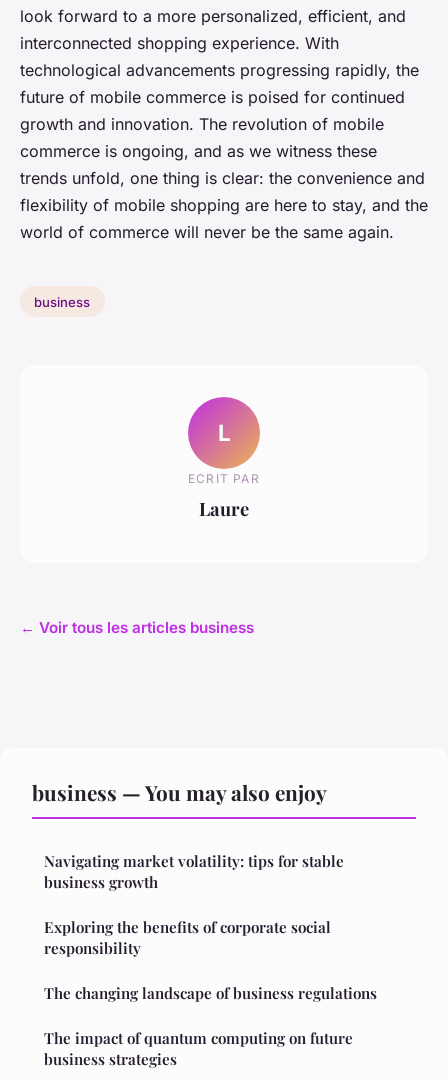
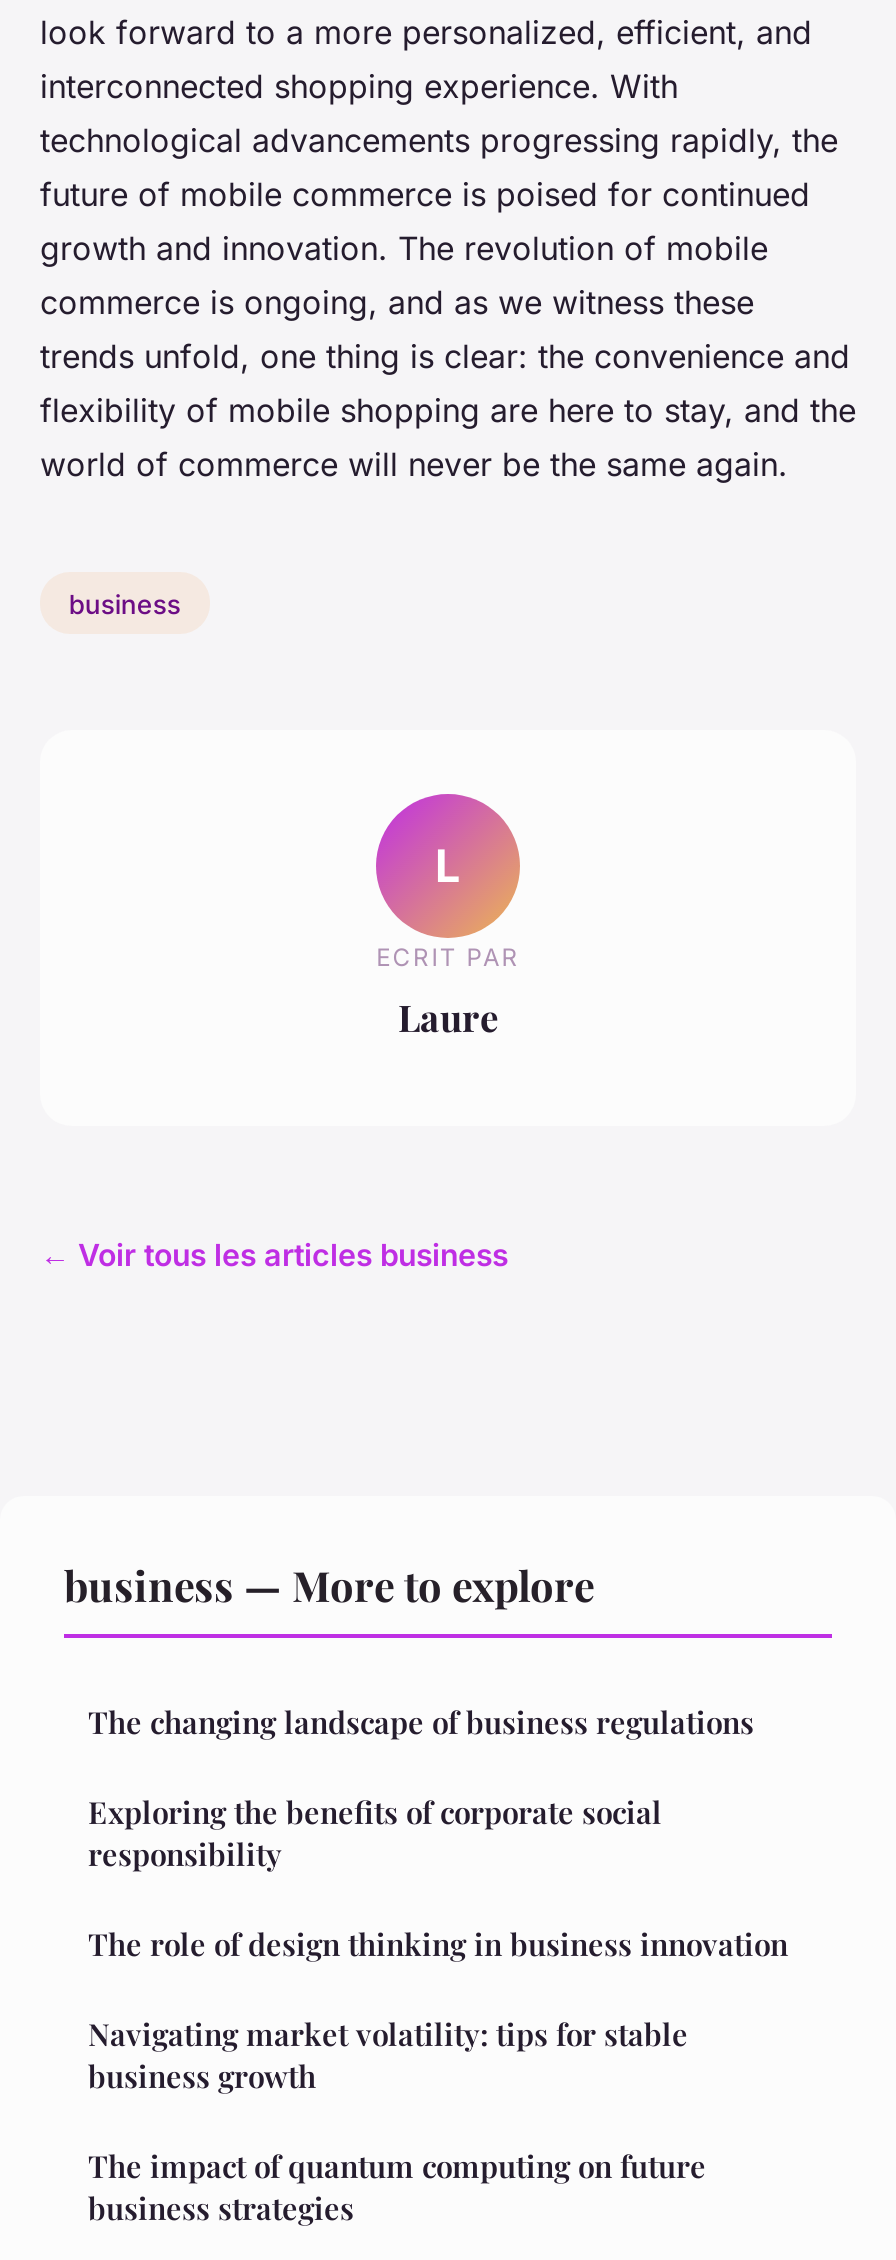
[32,778,327,806] business — You may also enjoy -> [64,1555,788,1963] business — More to explore | The role of design thinking in business innovation
moved [44,851,344,892] -> [88,2013,688,2095]: Navigating market volatility: tips for stable | business growth
moved [44,917,377,1003] -> [88,1701,754,1873]: Exploring the benefits of corporate social | responsibility | The changing landscape of business regulations

